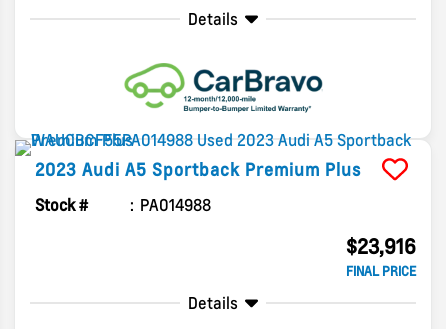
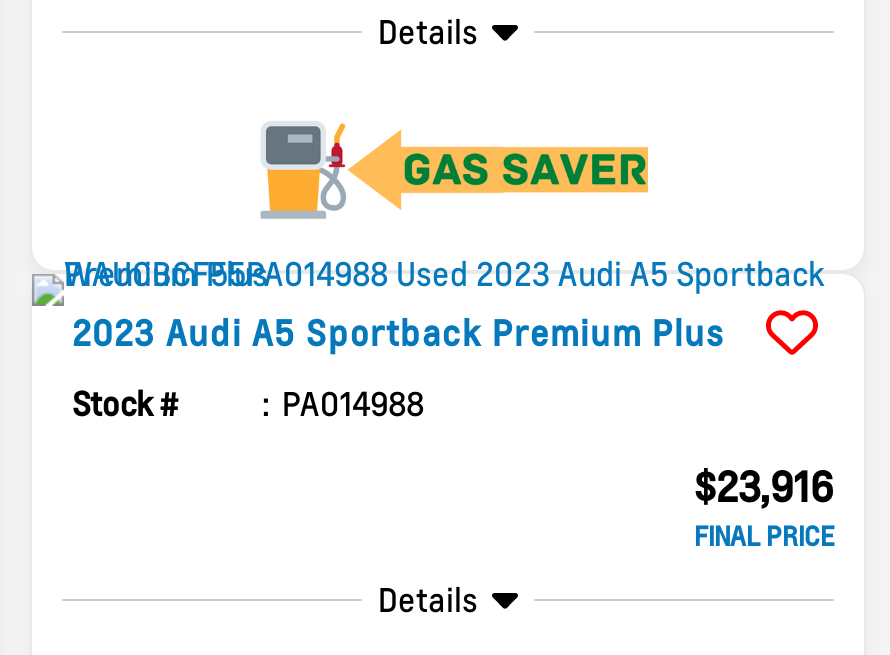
[123,62,324,113] [image] -> [250,120,650,220] [image]

